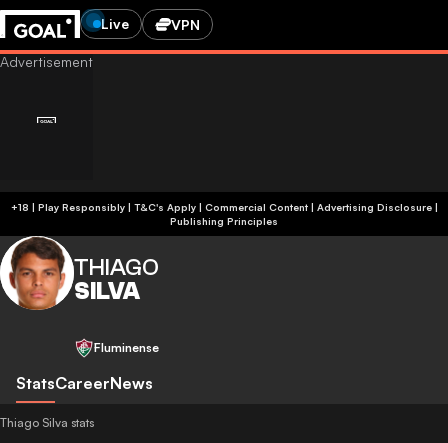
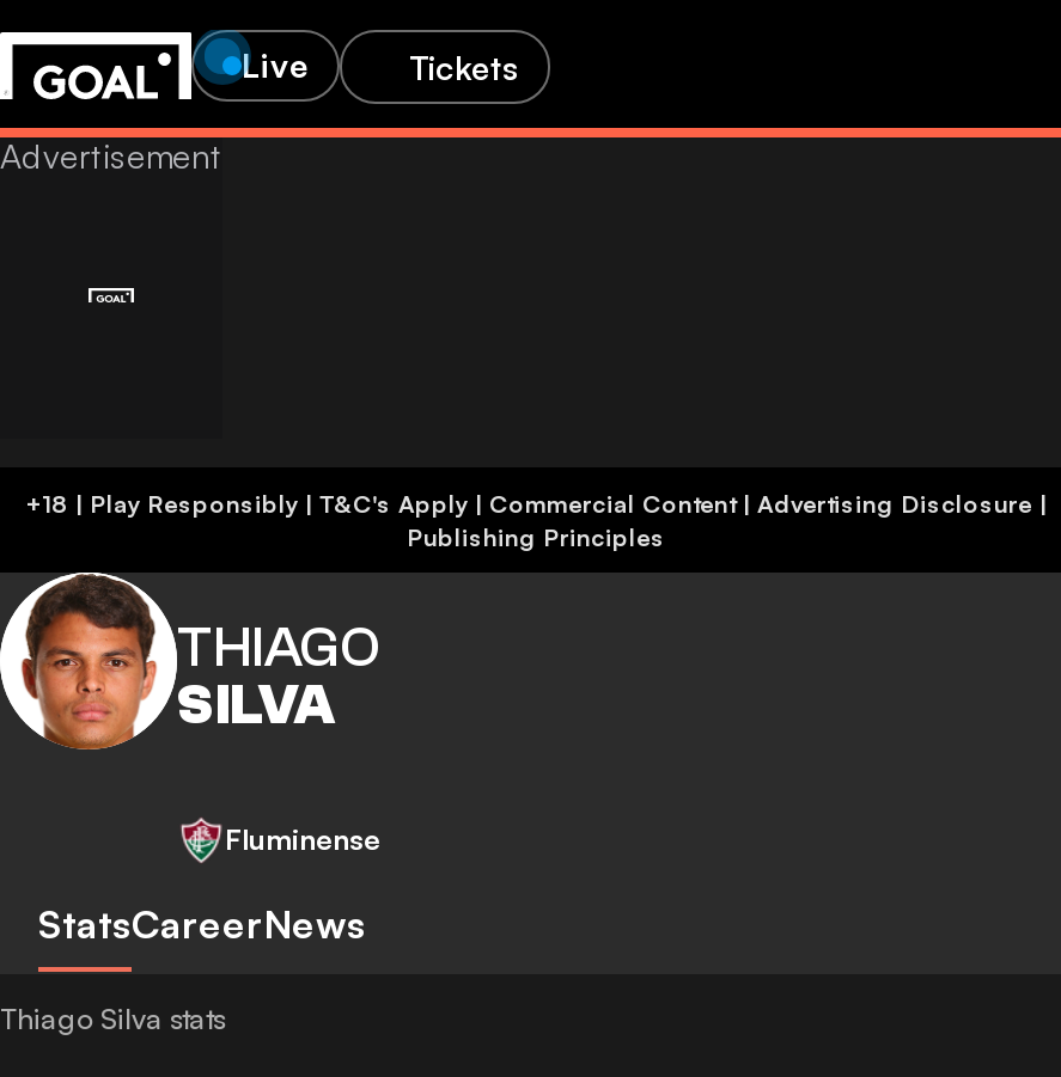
[171,15,200,32] VPN -> [409,45,519,86] Tickets

